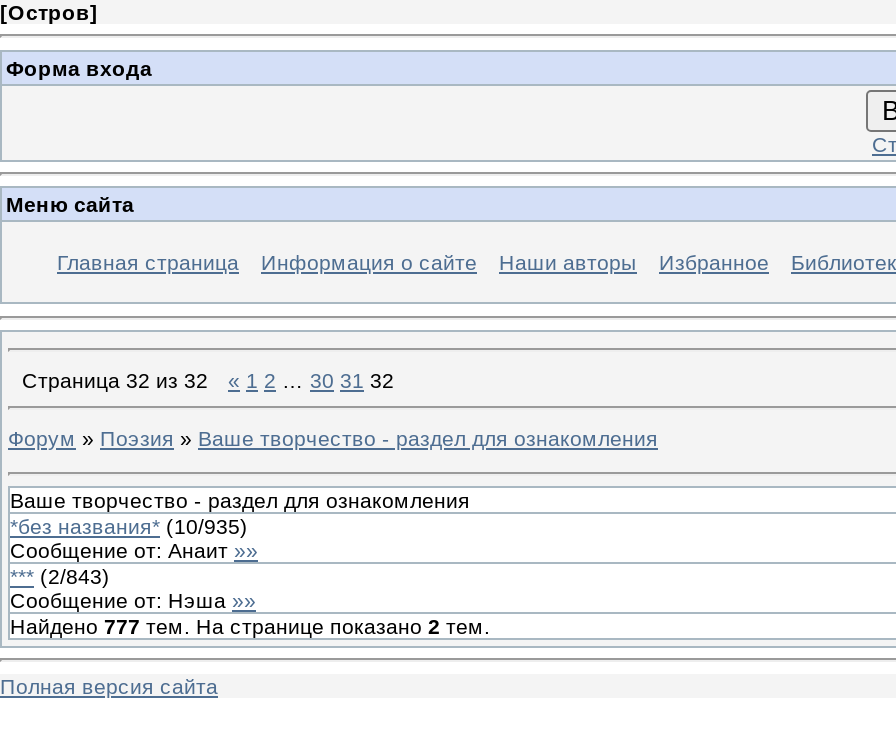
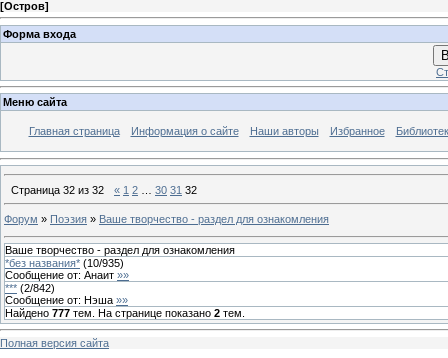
[10,564,110,588] *** (2/843) -> [5,282,55,294] *** (2/842)

